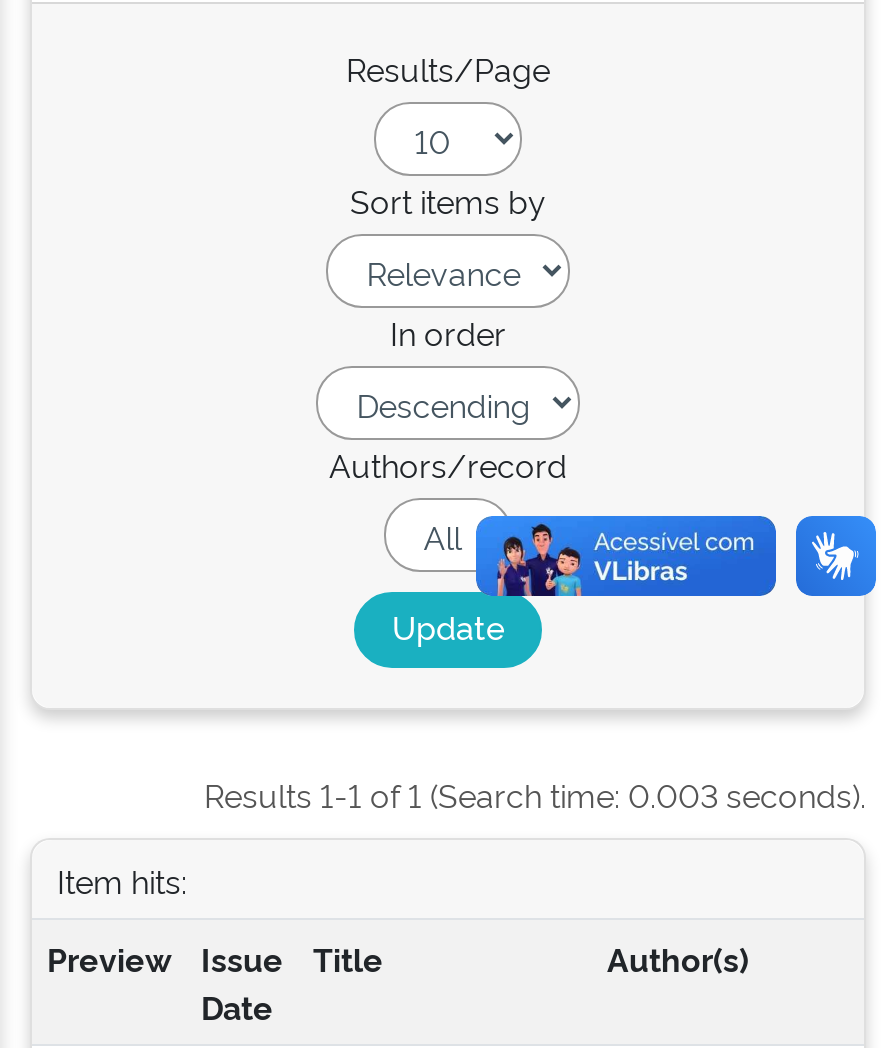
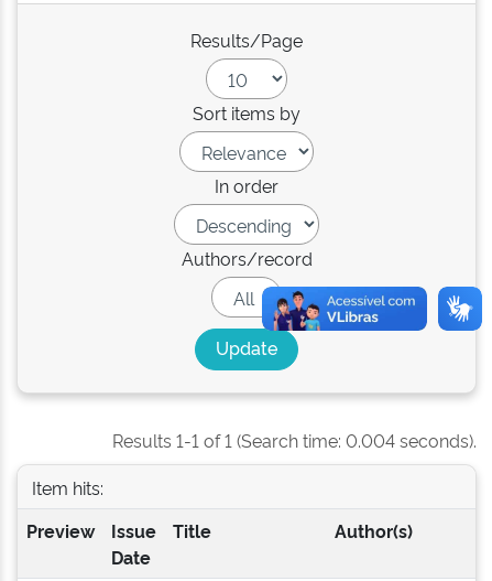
[204,772,866,816] Results 1-1 of 1 (Search time: 0.003 seconds). -> [112,428,477,452] Results 1-1 of 1 (Search time: 0.004 seconds).

